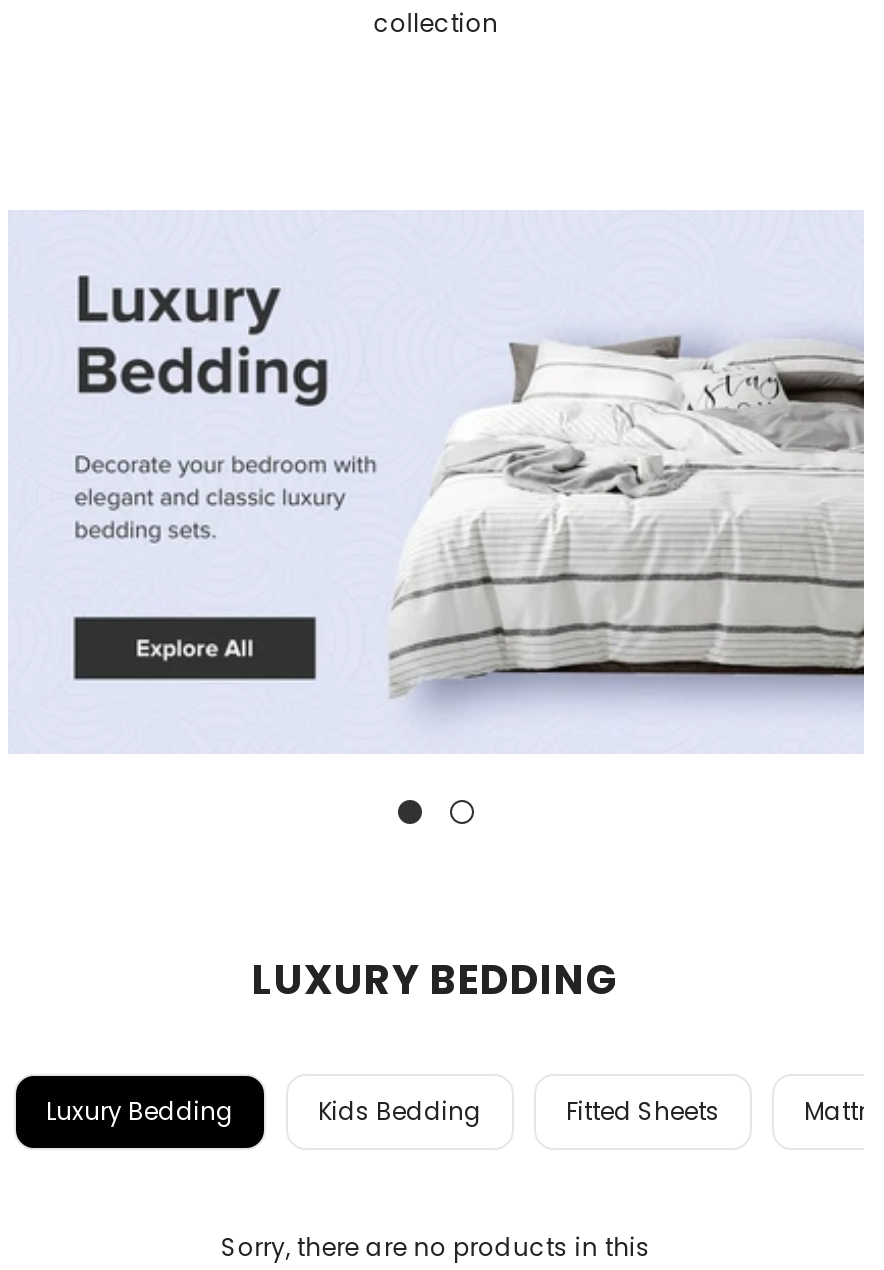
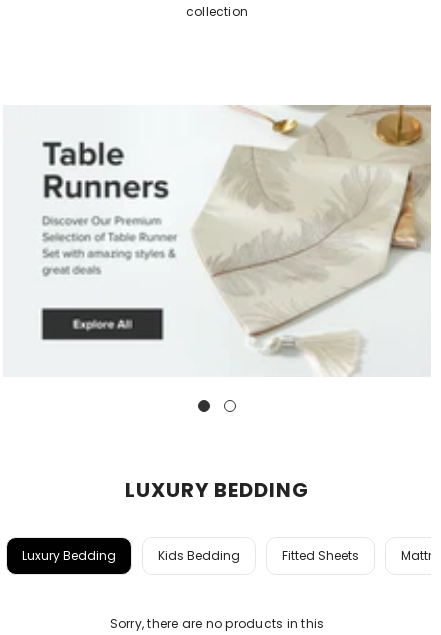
[72,210,866,750] [image] -> [36,104,432,376] [image]

